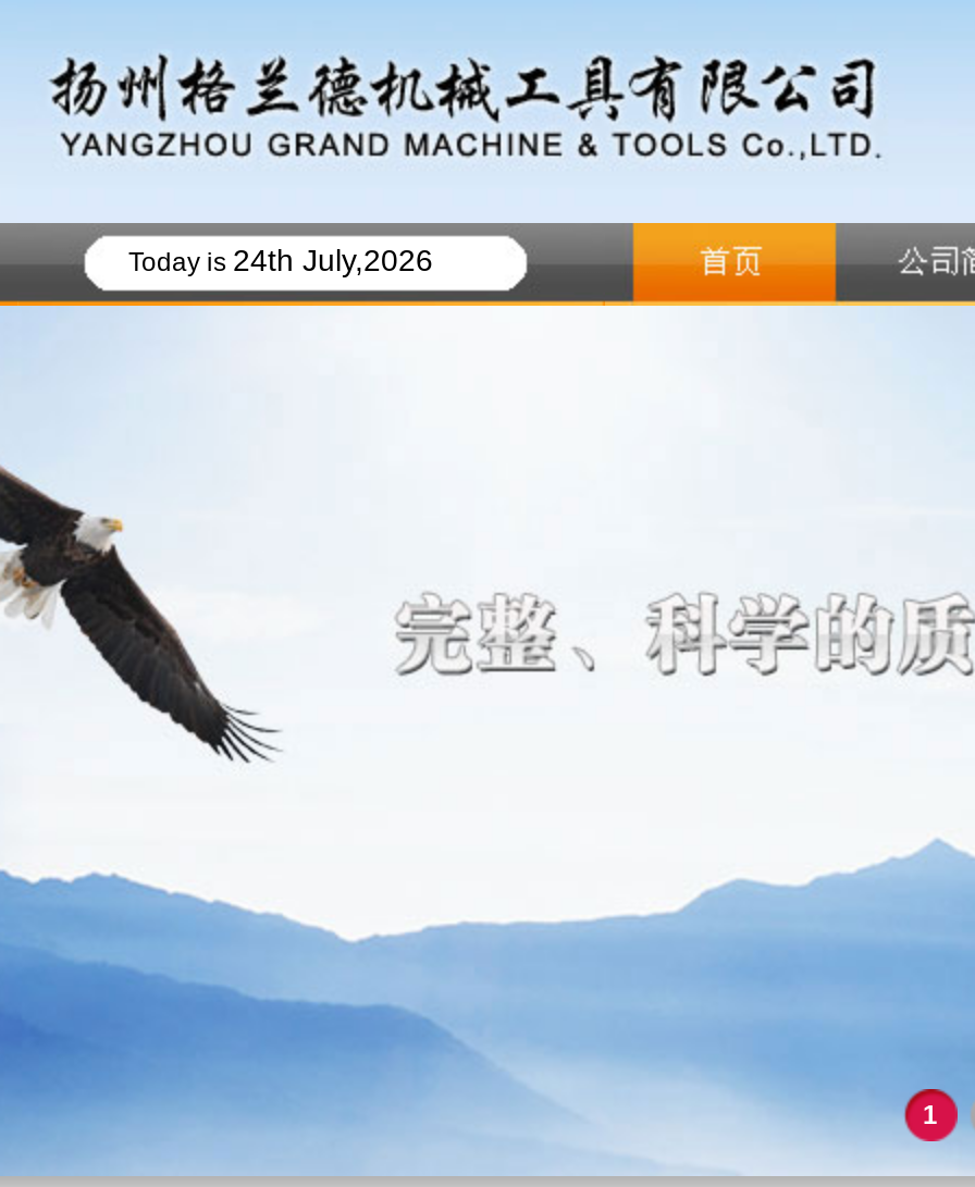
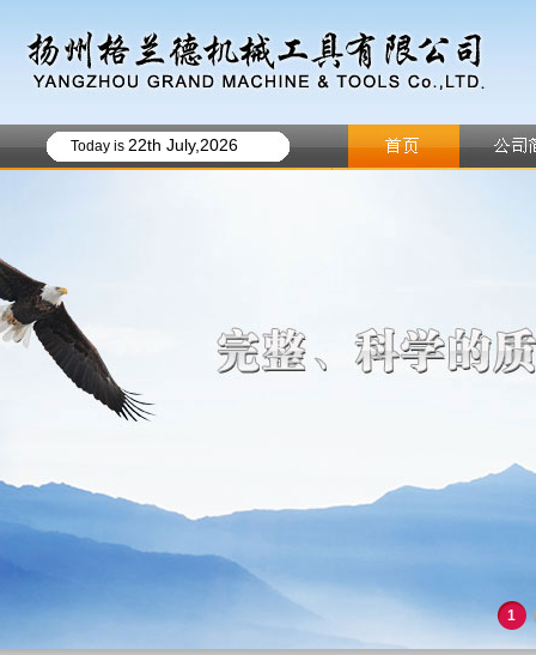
[128,243,433,277] Today is 24th July,2026 -> [71,135,238,154] Today is 22th July,2026

